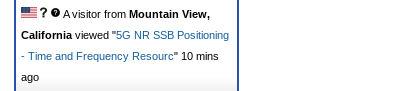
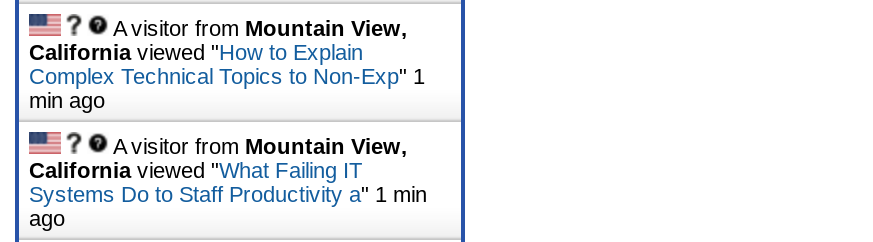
[21,29,229,41] California viewed "5G NR SSB Positioning -> [29,40,425,112] California viewed "How to Explain | Complex Technical Topics to Non-Exp" 1 | min ago
[21,50,219,62] - Time and Frequency Resourc" 10 mins -> [29,134,427,206] A visitor from Mountain View, | California viewed "What Failing IT | Systems Do to Staff Productivity a" 1 min

